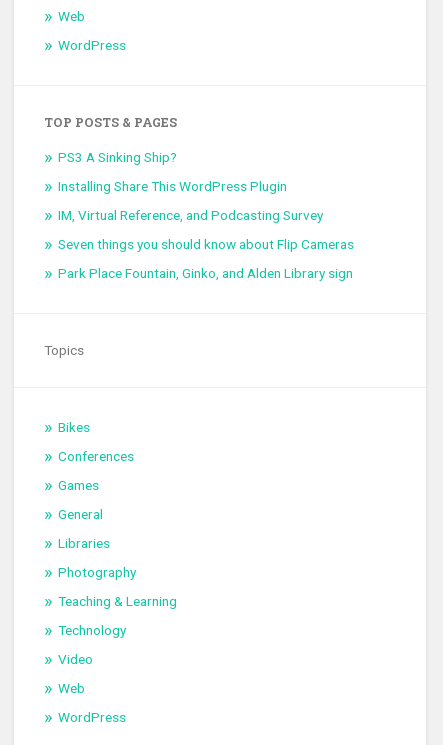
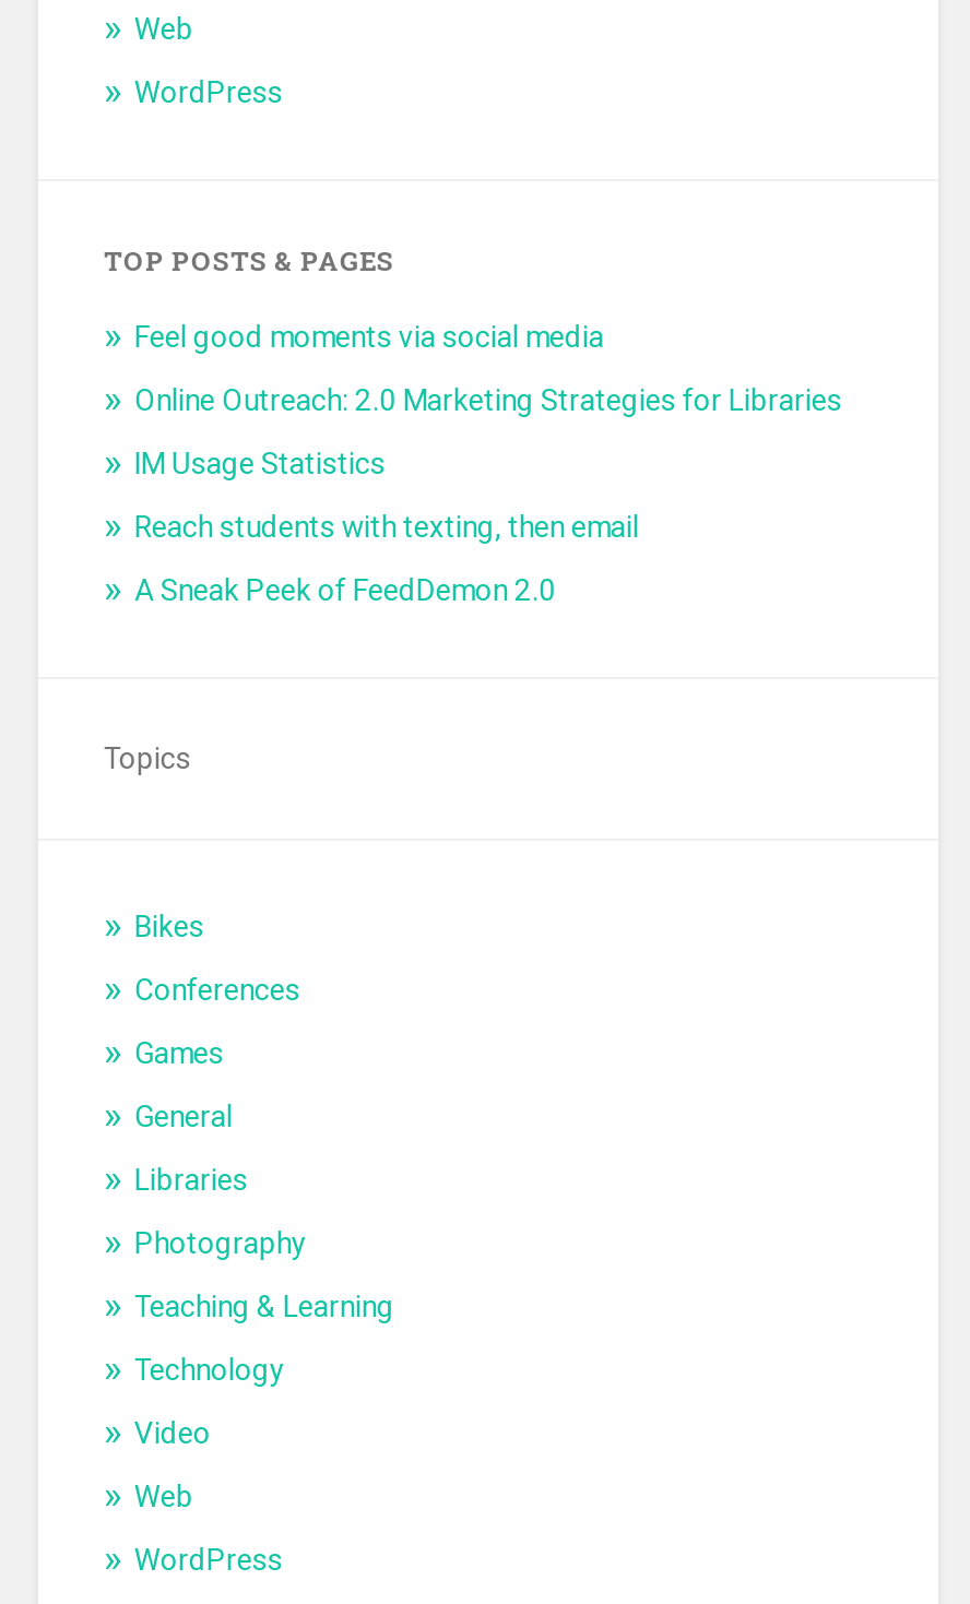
[58,149,177,165] PS3 A Sinking Ship? -> [134,319,604,354] Feel good moments via social media
[58,178,287,194] Installing Share This WordPress Plugin -> [134,383,842,418] Online Outreach: 2.0 Marketing Strategies for Libraries
[58,207,323,223] IM, Virtual Reference, and Podcasting Survey -> [134,446,385,481] IM Usage Statistics
[58,236,354,252] Seven things you should know about Flip Cameras -> [134,509,639,544] Reach students with texting, then email
[58,265,353,281] Park Place Fountain, Ginko, and Alden Library sign -> [134,573,556,608] A Sneak Peek of FeedDemon 2.0

